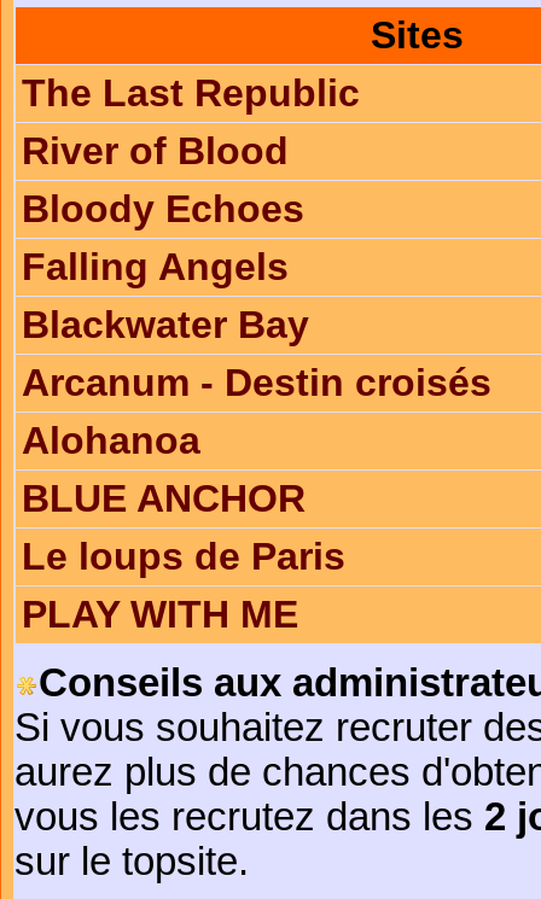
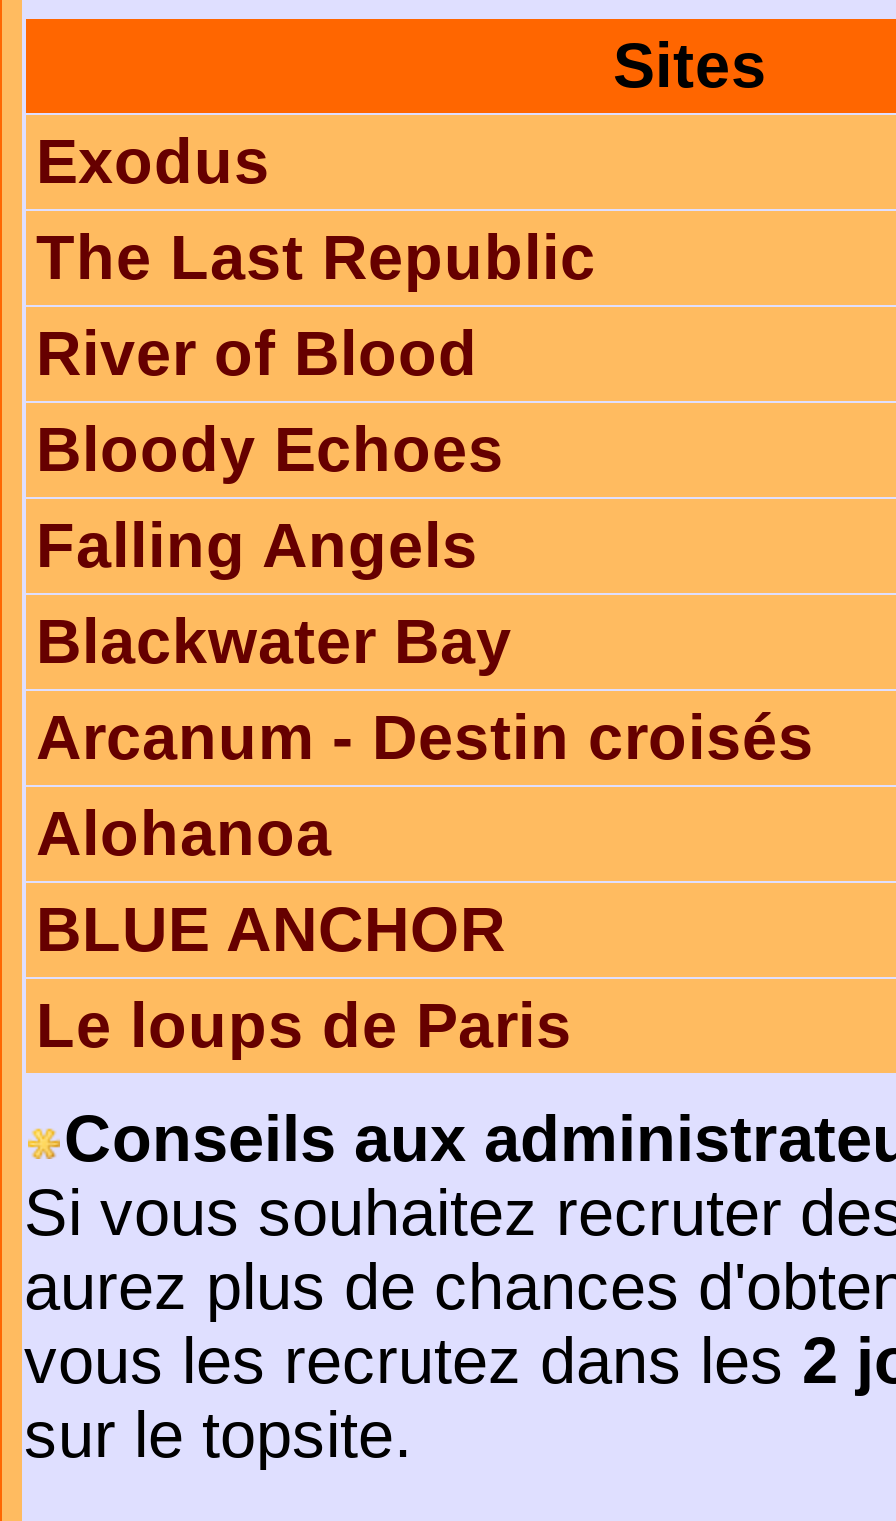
none -> [36,125,270,197] Exodus
moved [22,71,491,578] -> [36,221,814,1061]: The Last Republic | River of Blood | Bloody Echoes | ... | BLUE ANCHOR | Le loups de Paris
[22,593,298,636] PLAY WITH ME -> none

